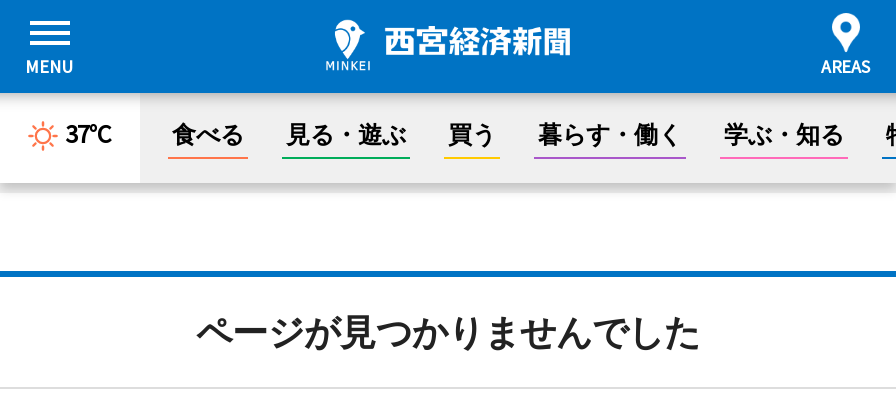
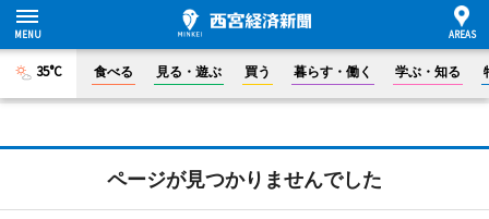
[65,118,113,152] 37°C -> [35,63,62,81] 35°C

